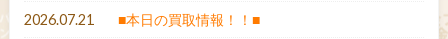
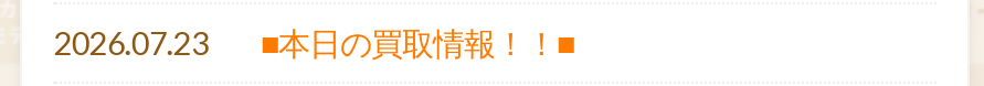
[24,11,94,28] 2026.07.21 -> [54,24,208,62] 2026.07.23

